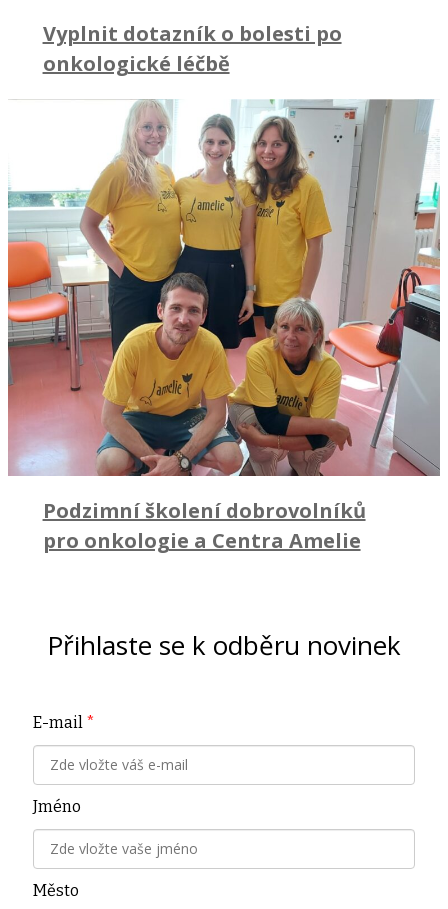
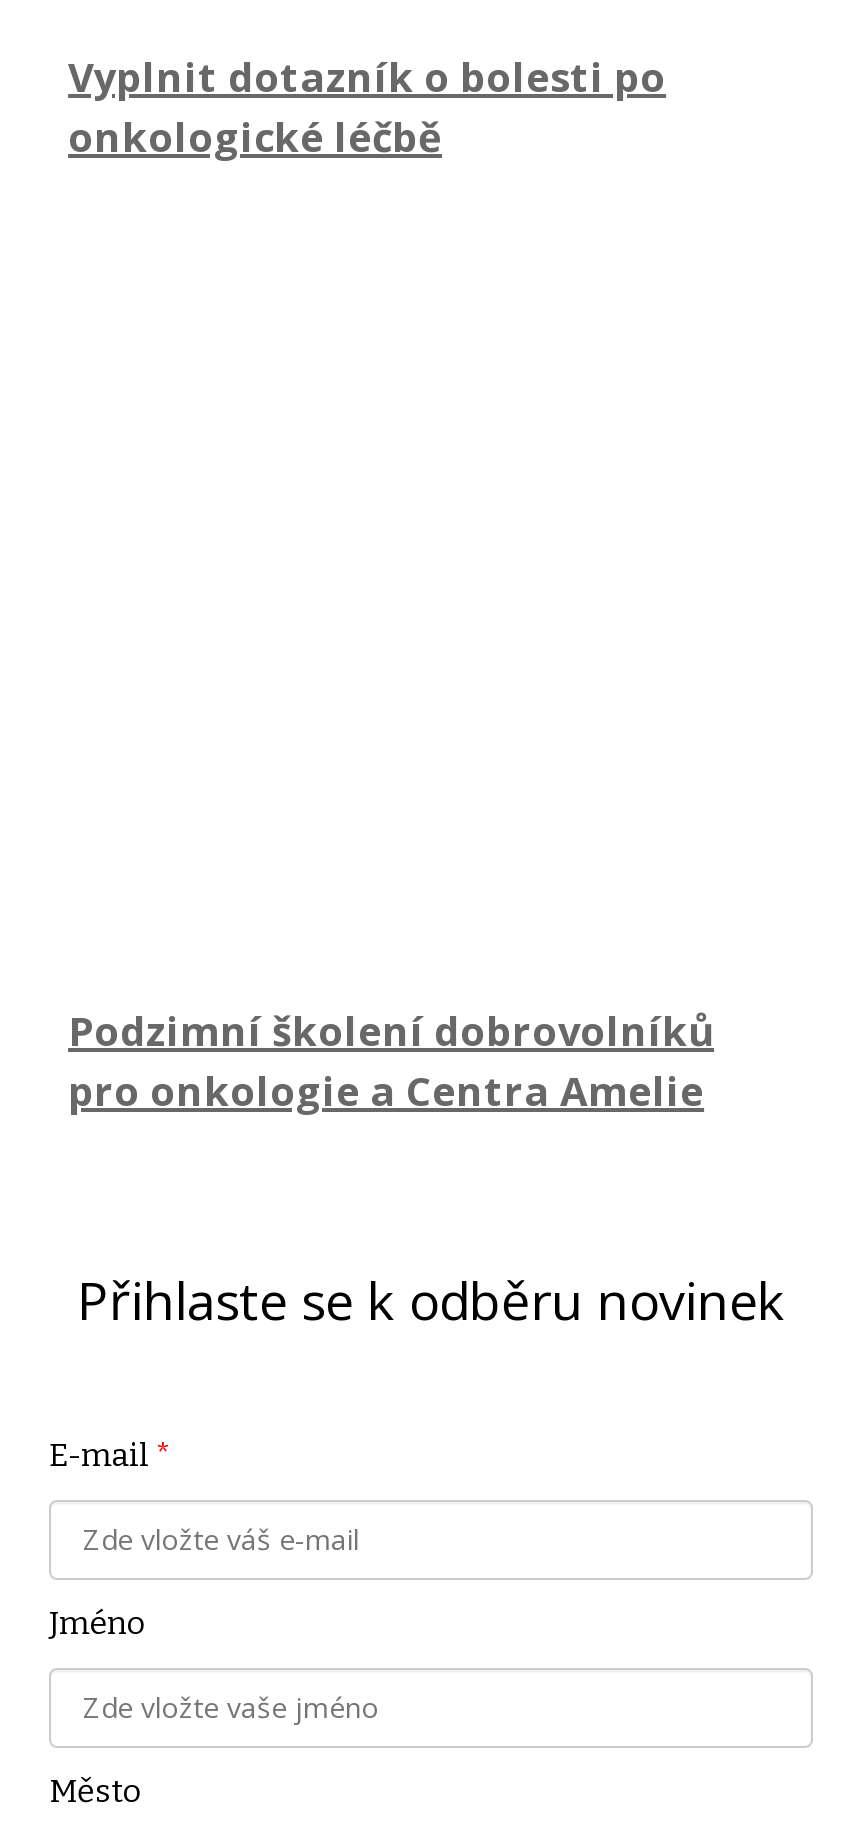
[7,98,441,477] [image] -> none

